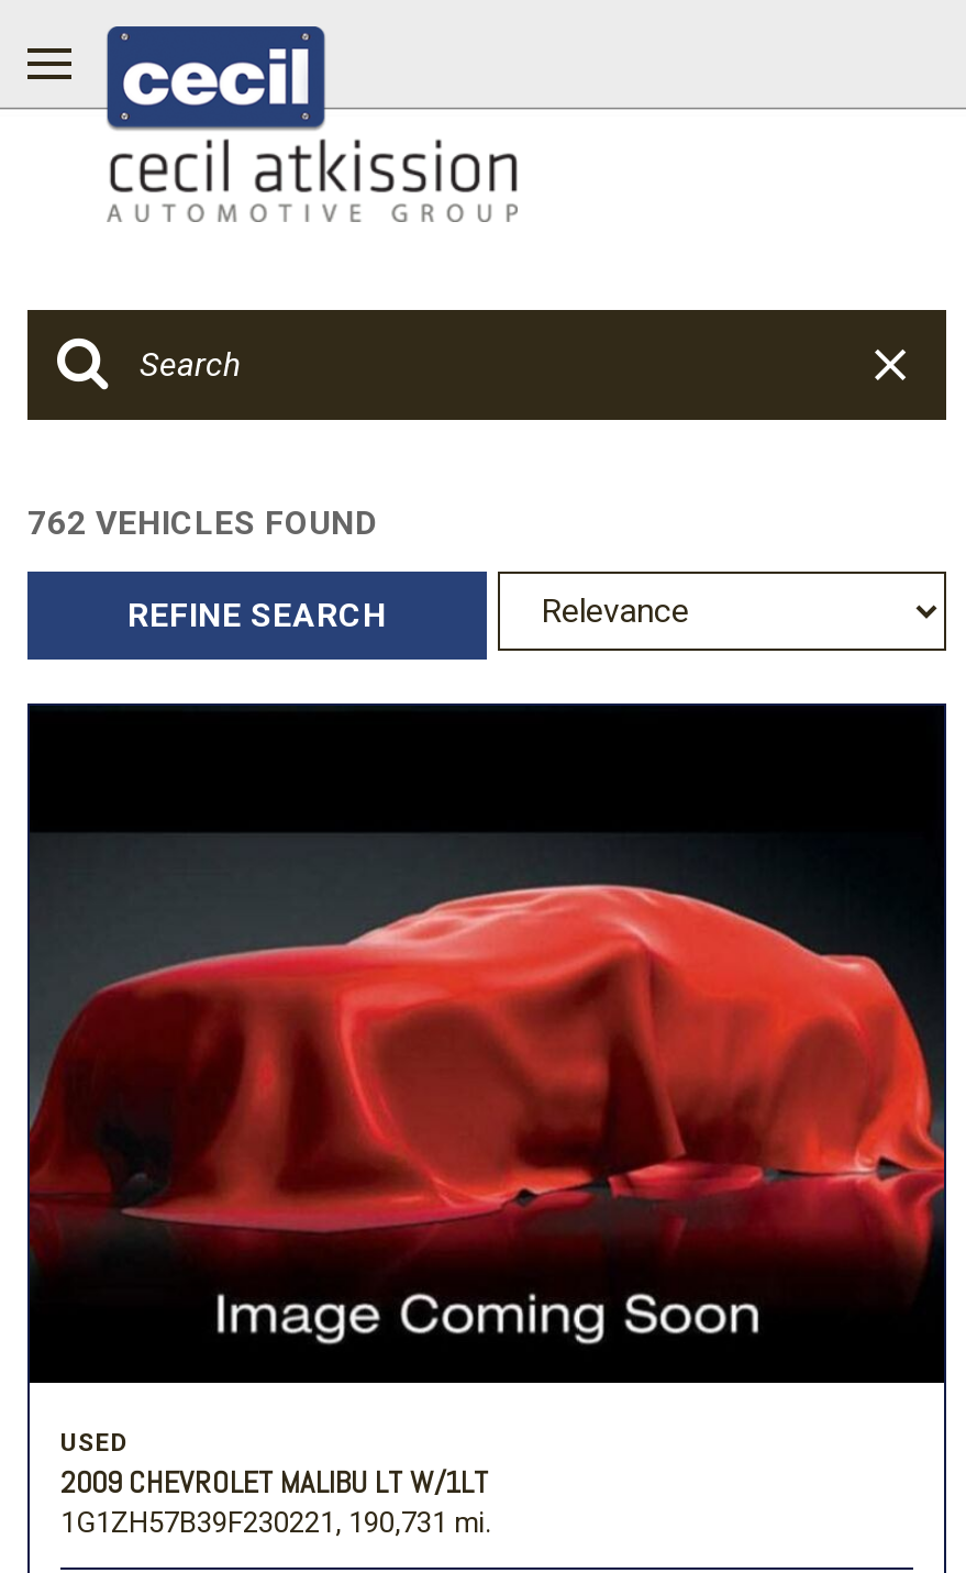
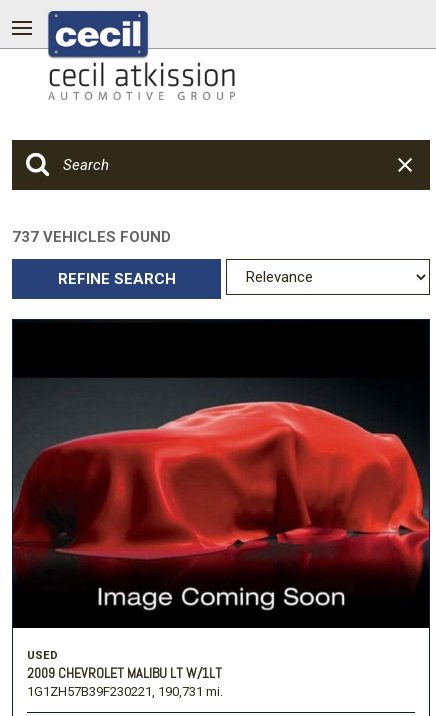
[27,503,377,542] 762 VEHICLES FOUND -> [12,228,171,246] 737 VEHICLES FOUND

